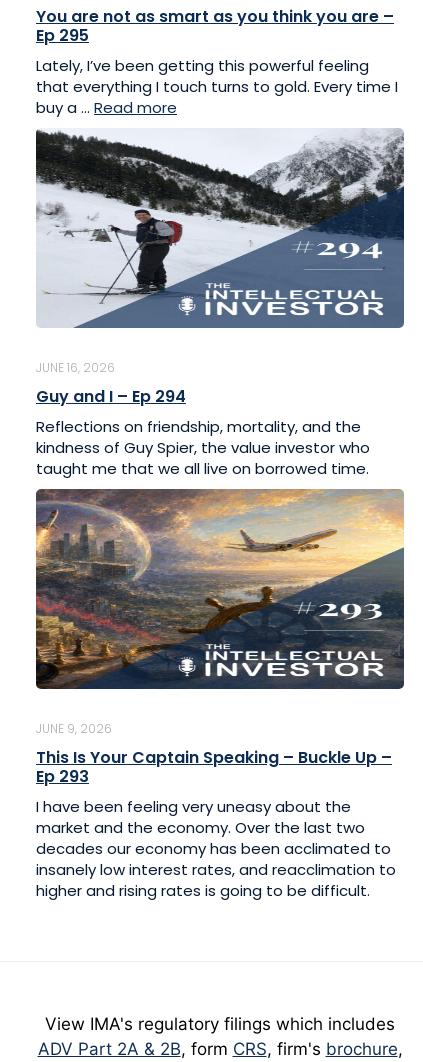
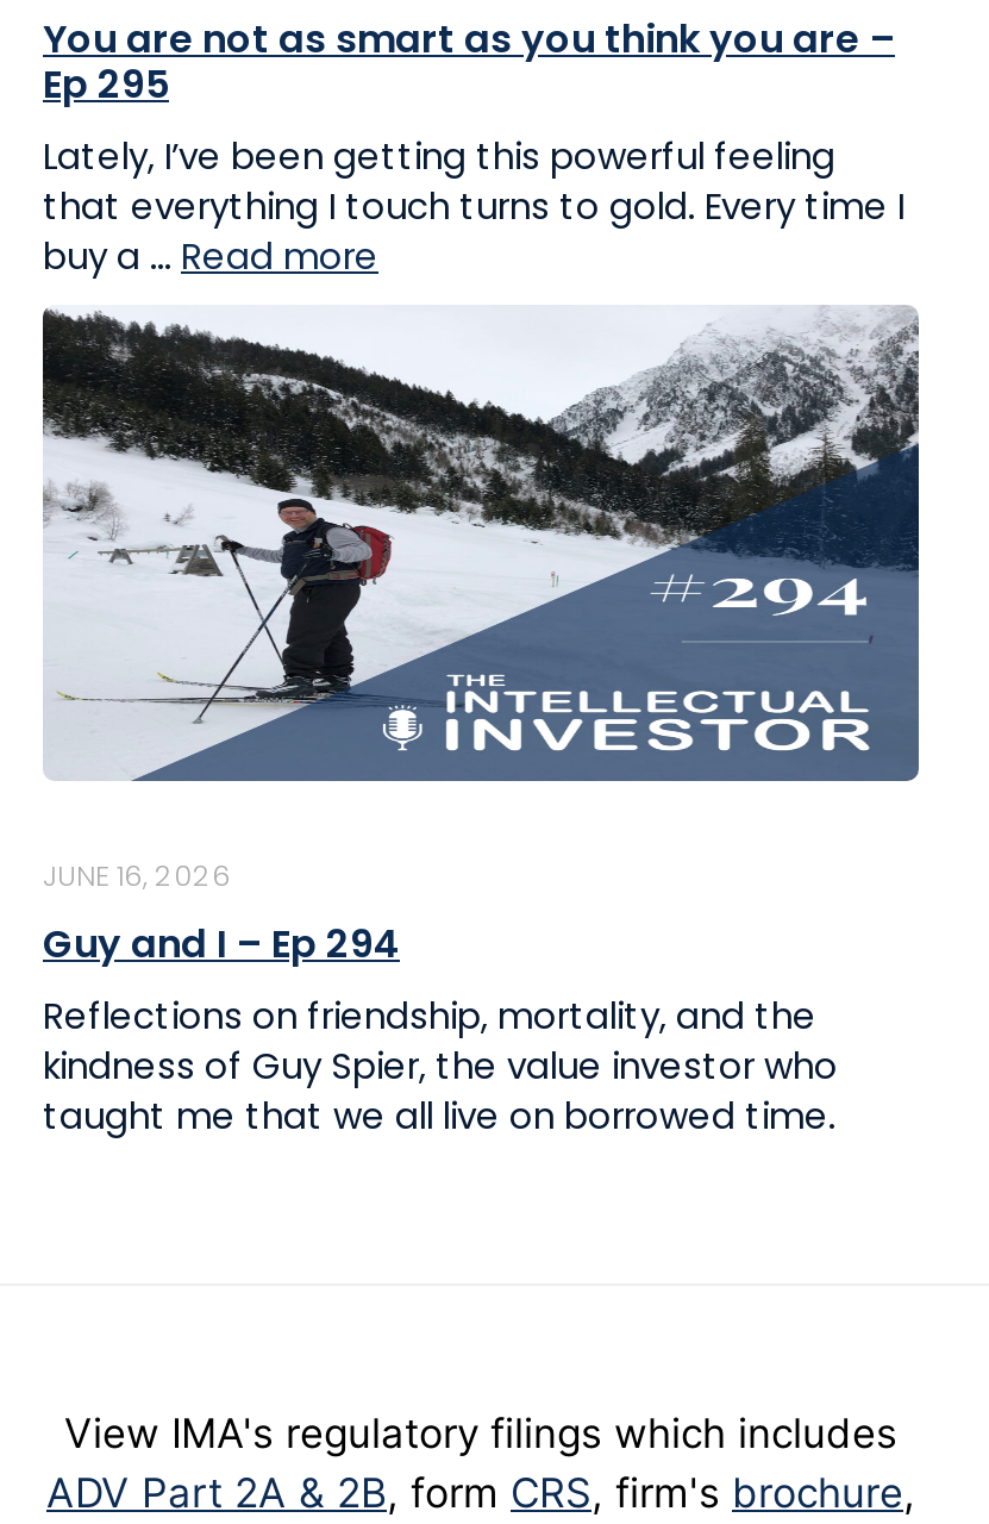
[35,488,405,901] [image] | JUNE 9, 2026 | This Is Your Captain Speaking – Buckle Up – | Ep 293 | I have been feeling very uneasy about the | market and the economy. Over the last two | decades our economy has been acclimated to | insanely low interest rates, and reacclimation to | higher and rising rates is going to be difficult. -> none

